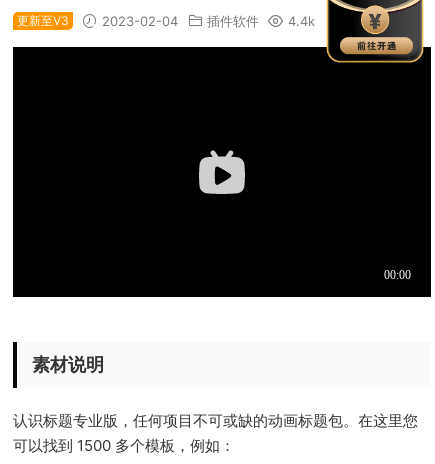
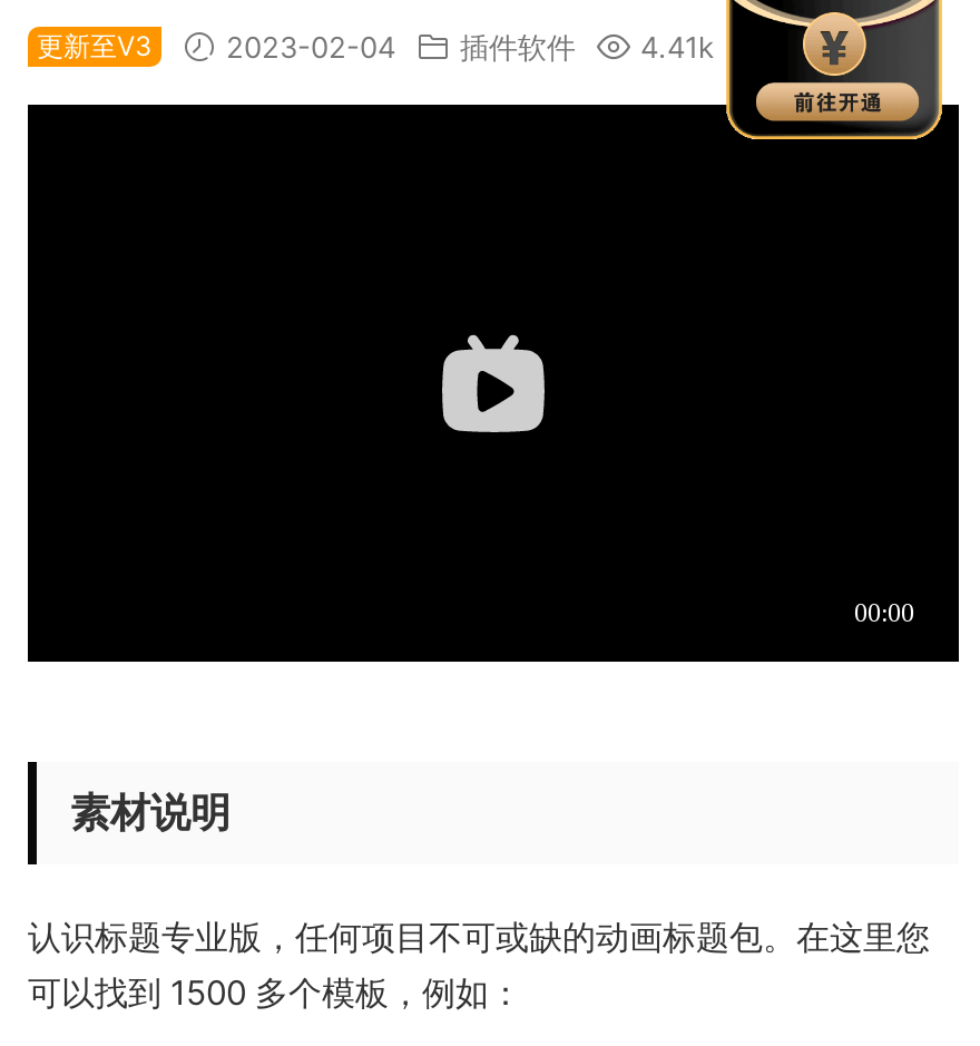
[17,13,315,29] 更新至V3 2023-02-04 插件软件 4.4k -> [37,29,714,65] 更新至V3 2023-02-04 插件软件 4.41k

